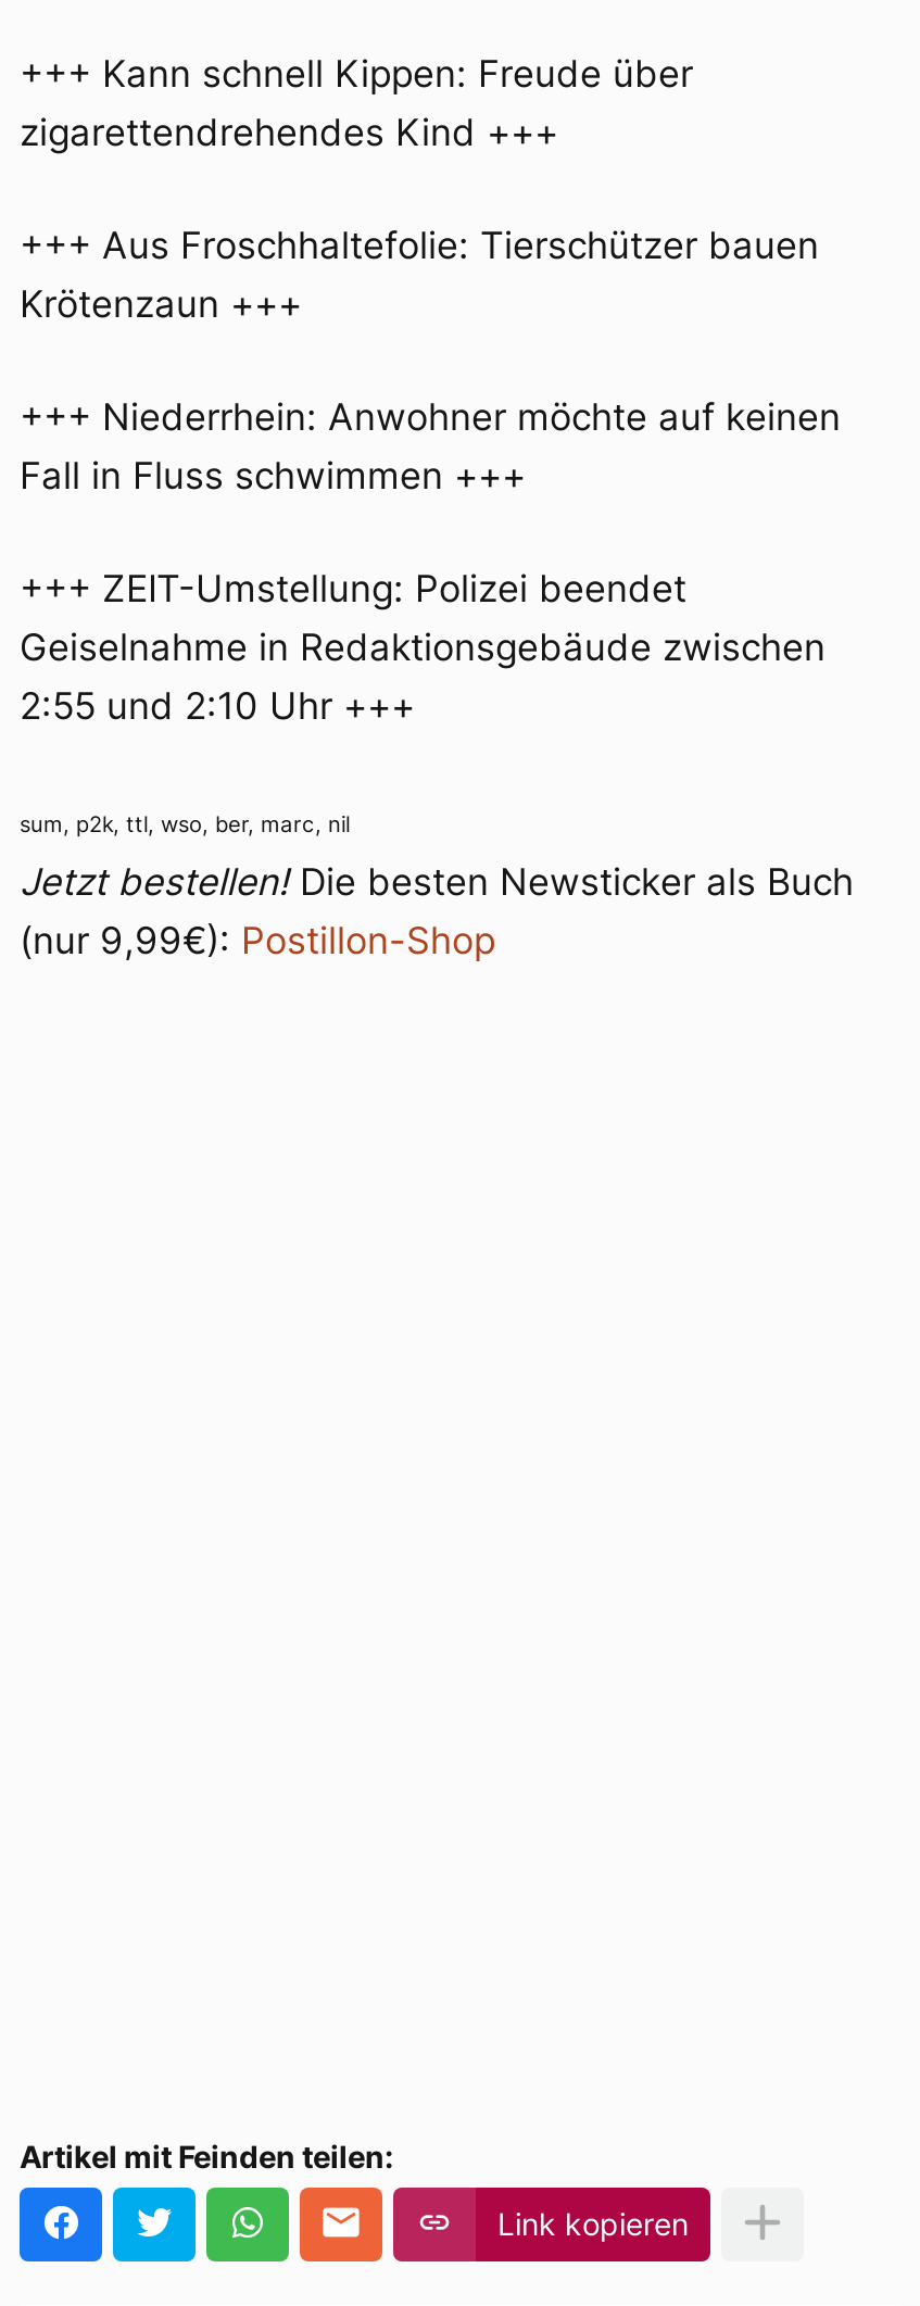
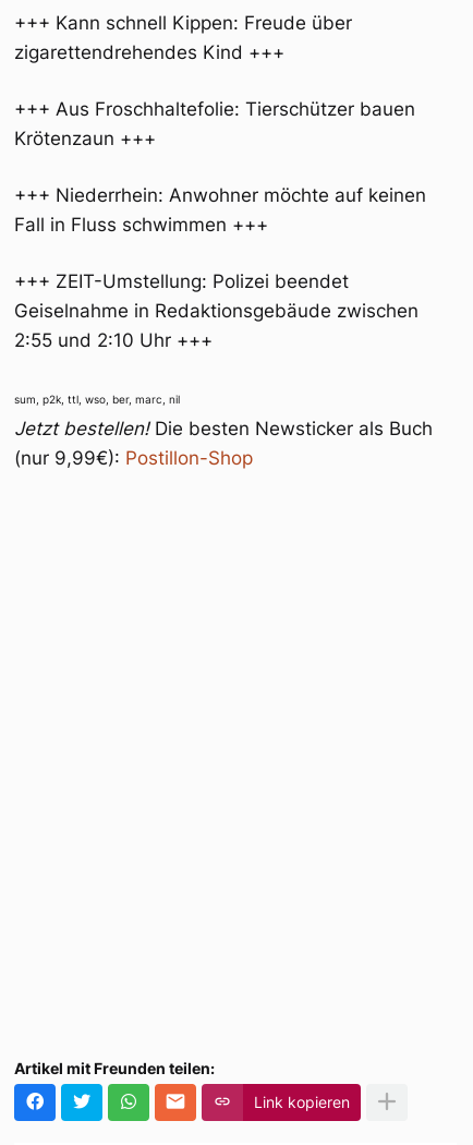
[20,2138,393,2175] Artikel mit Feinden teilen: -> [14,1059,215,1077] Artikel mit Freunden teilen:

